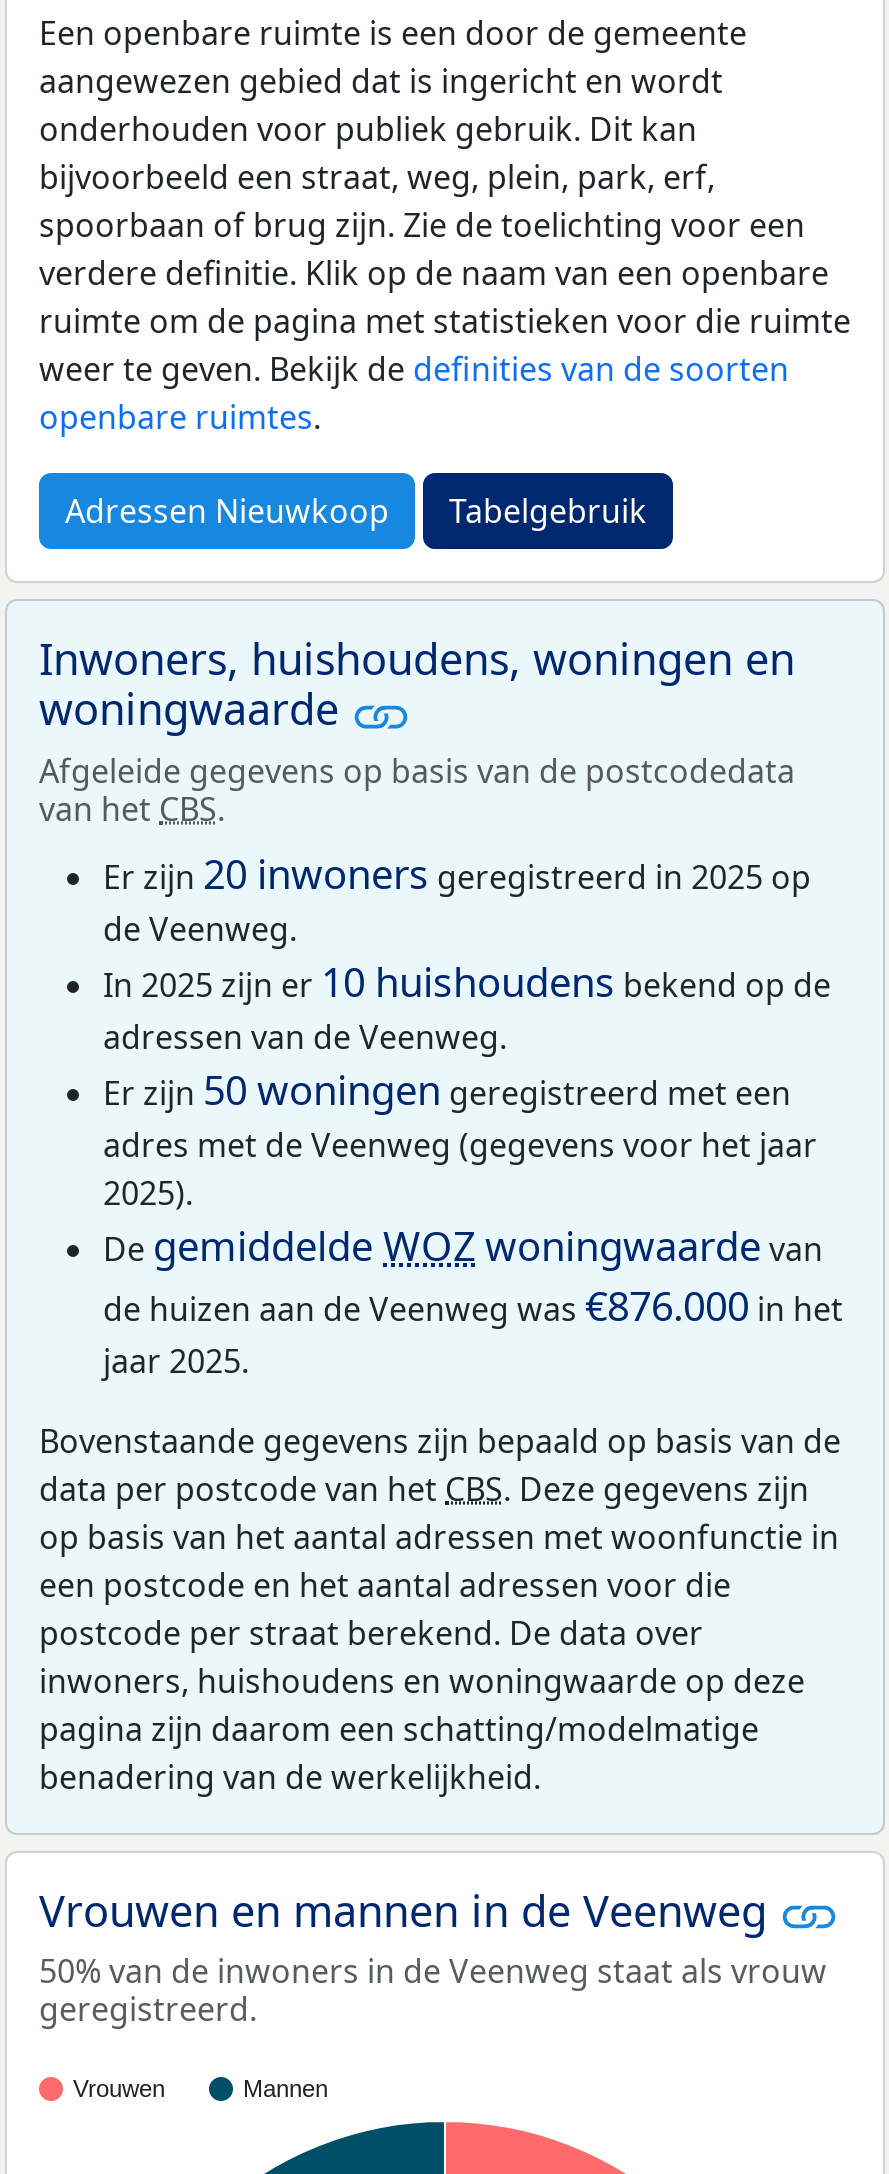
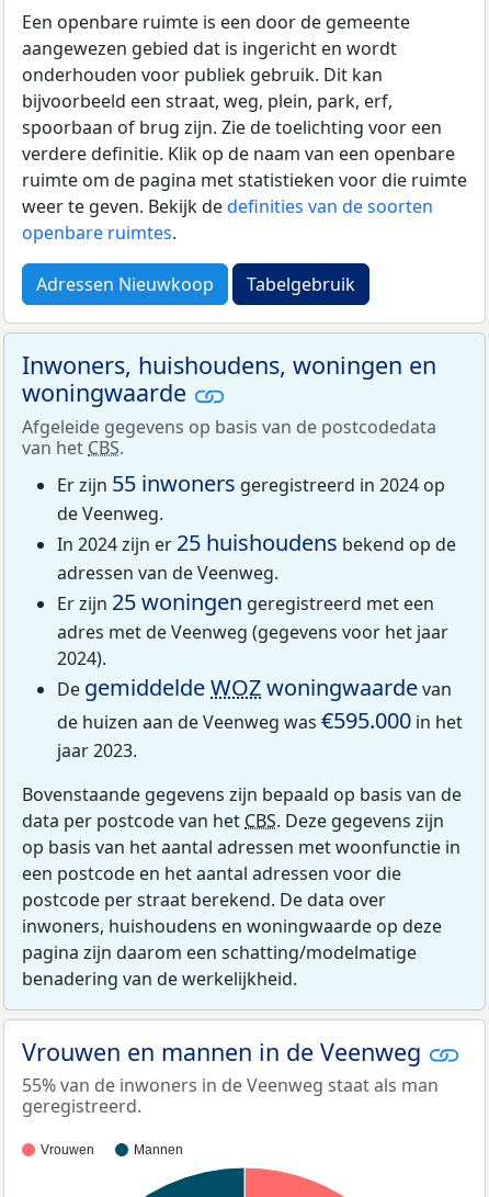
[103,846,811,900] Er zijn 20 inwoners geregistreerd in 2025 op -> [57,468,445,498] Er zijn 55 inwoners geregistreerd in 2024 op
[103,954,831,1008] In 2025 zijn er 10 huishoudens bekend op de -> [57,527,456,557] In 2024 zijn er 25 huishoudens bekend op de
[103,1062,791,1116] Er zijn 50 woningen geregistreerd met een -> [57,587,434,616] Er zijn 25 woningen geregistreerd met een
[103,1170,193,1214] 2025). -> [57,646,106,670] 2024).
[103,1278,843,1332] de huizen aan de Veenweg was €876.000 in het -> [57,705,463,735] de huizen aan de Veenweg was €595.000 in het
[103,1338,249,1382] jaar 2025. -> [57,738,137,762] jaar 2023.
[39,1949,827,1993] 50% van de inwoners in de Veenweg staat als vrouw -> [22,1073,439,1097] 55% van de inwoners in de Veenweg staat als man

